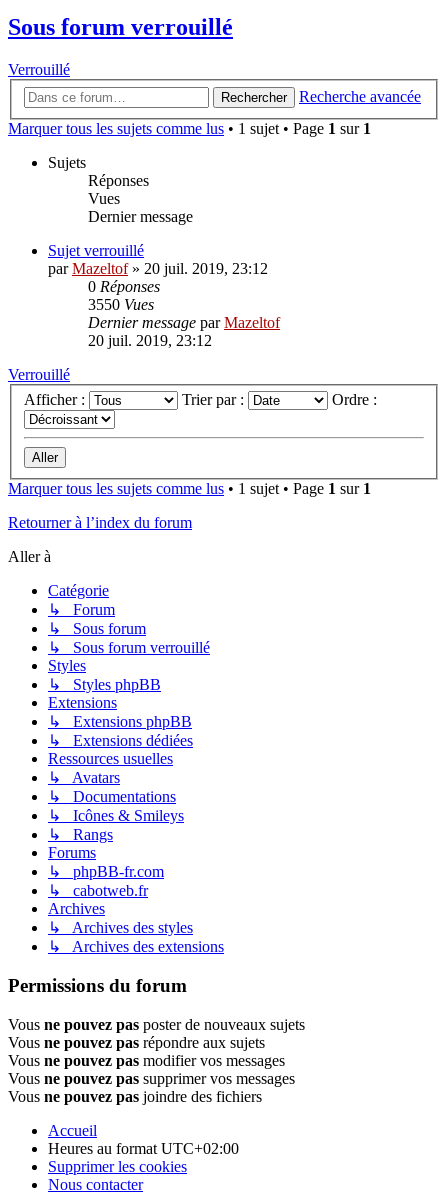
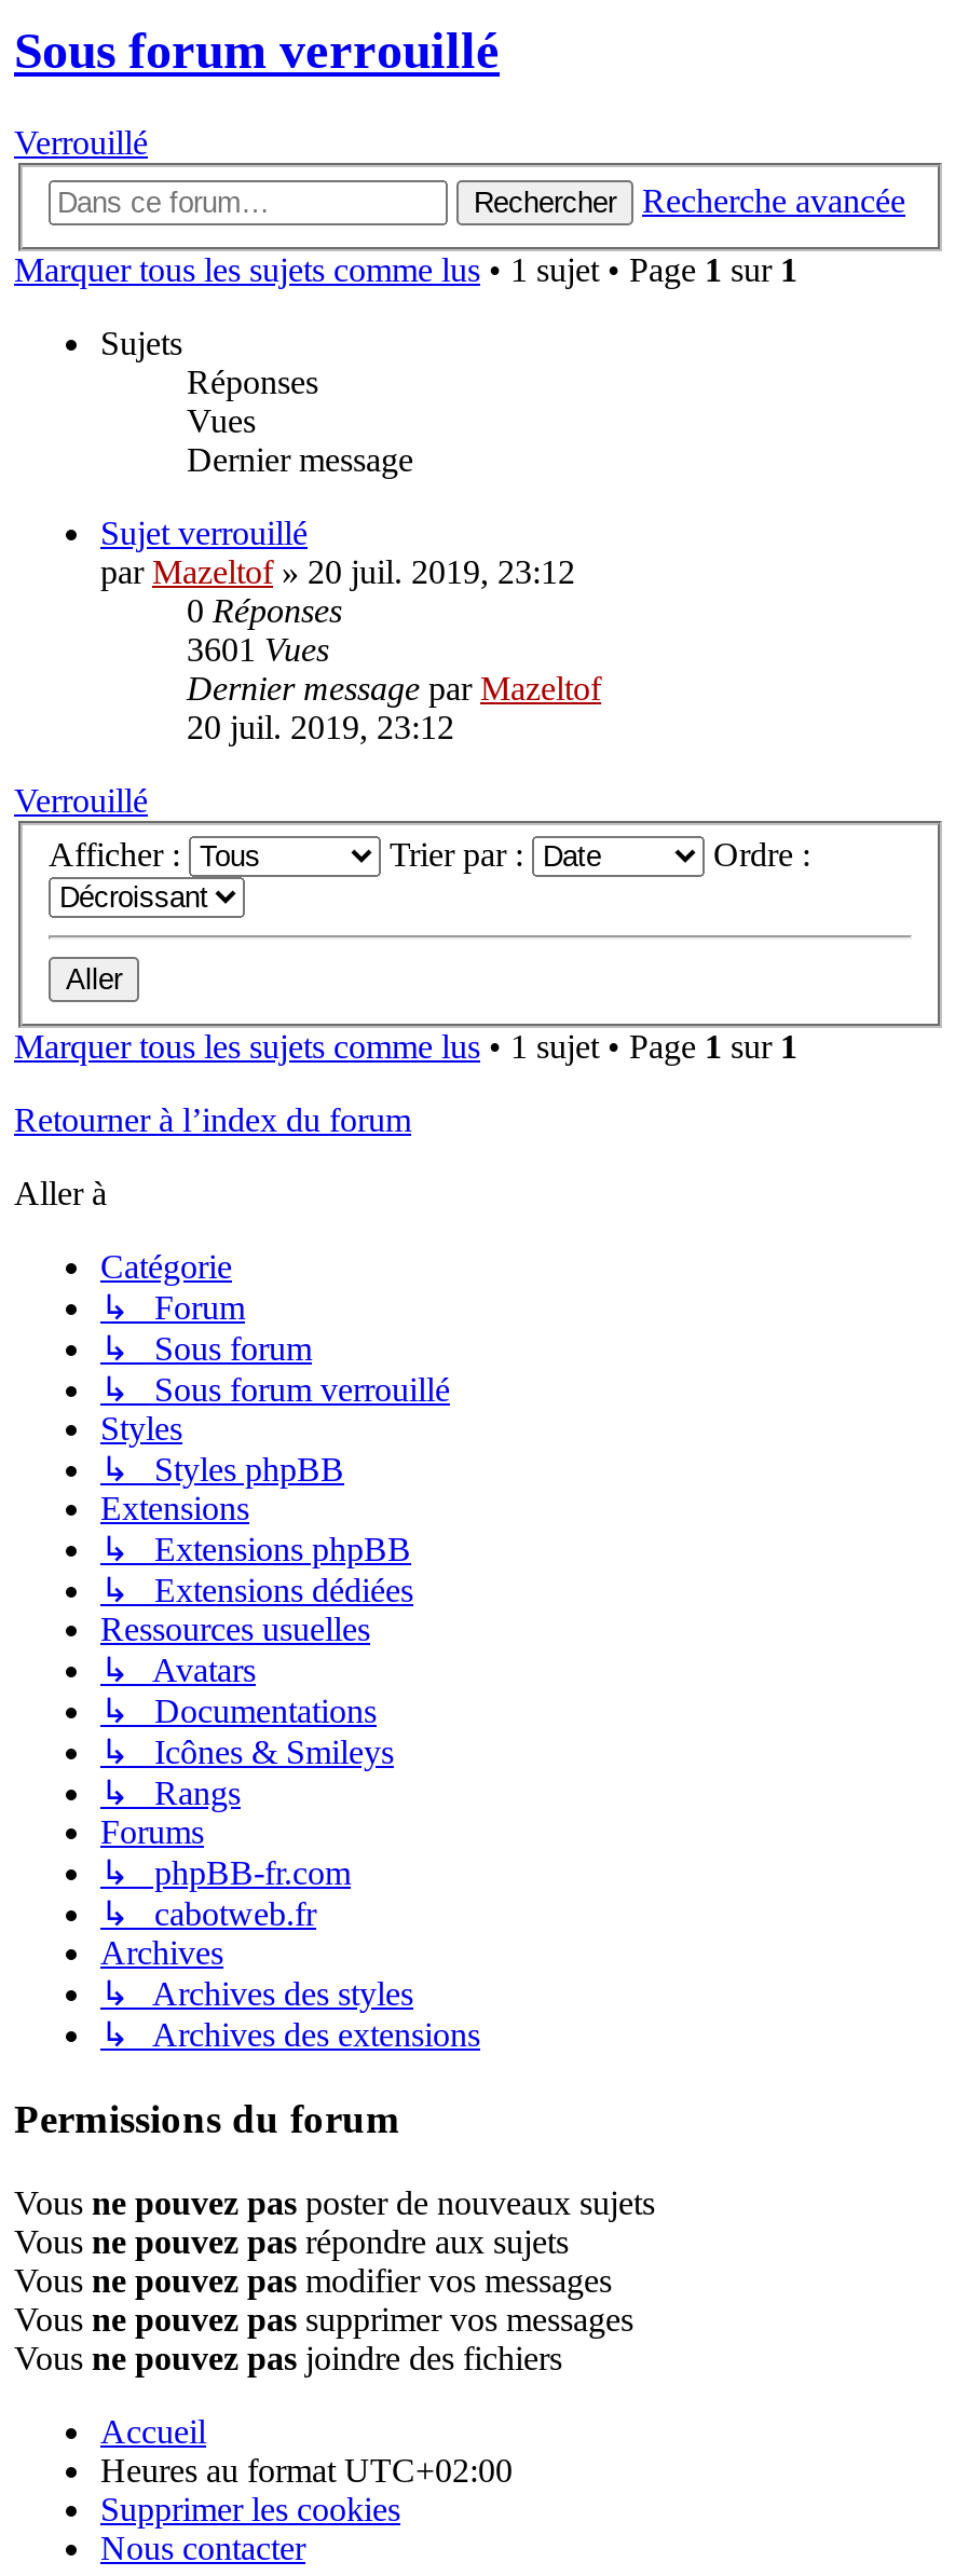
[88,296,154,313] 3550 Vues -> [187,631,329,667] 3601 Vues

